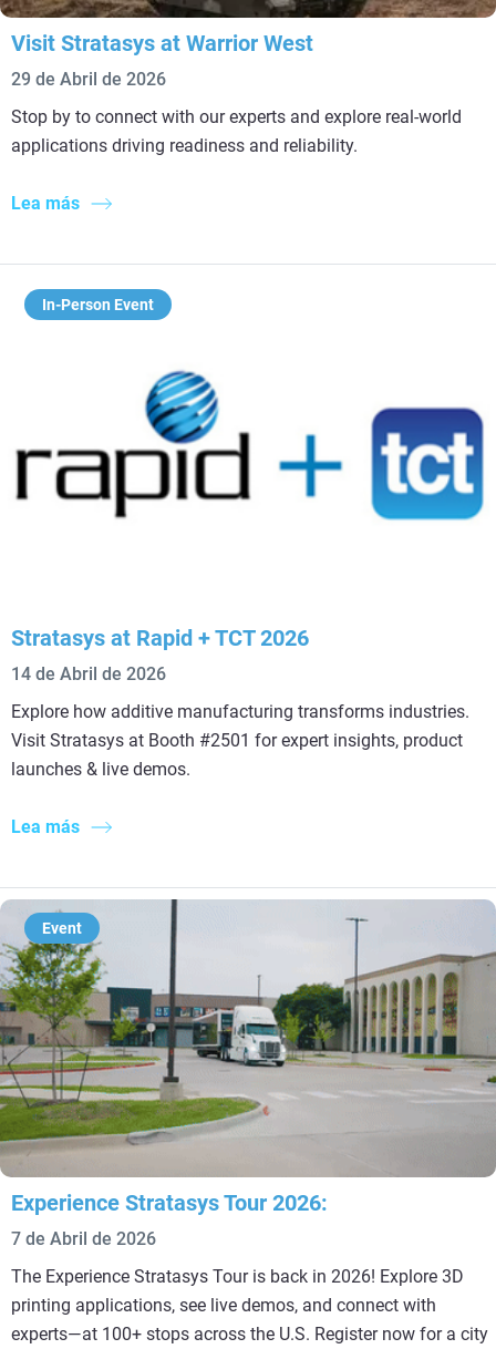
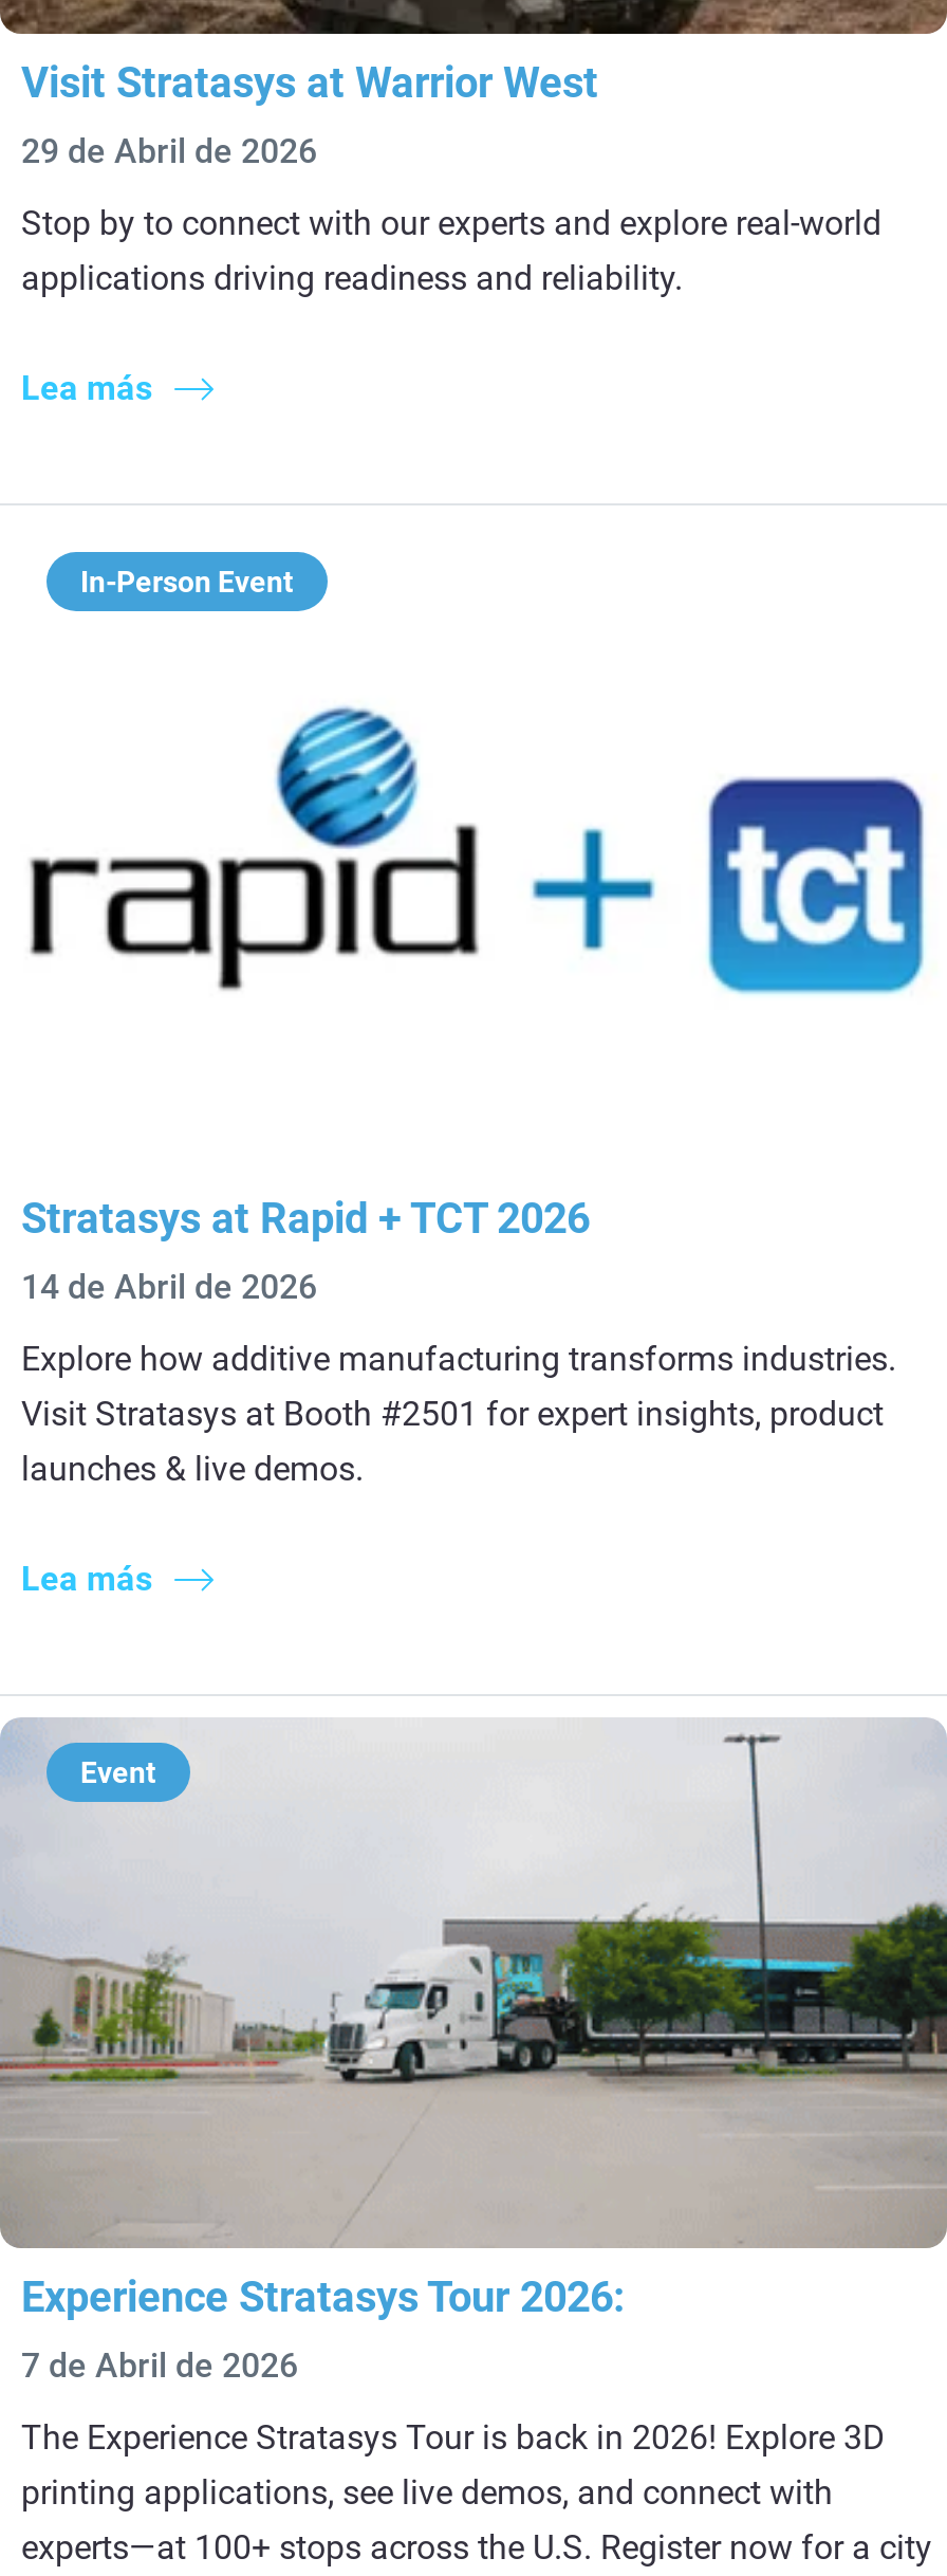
[3,898,493,1147] [image] -> [6,1717,941,2189] [image]

